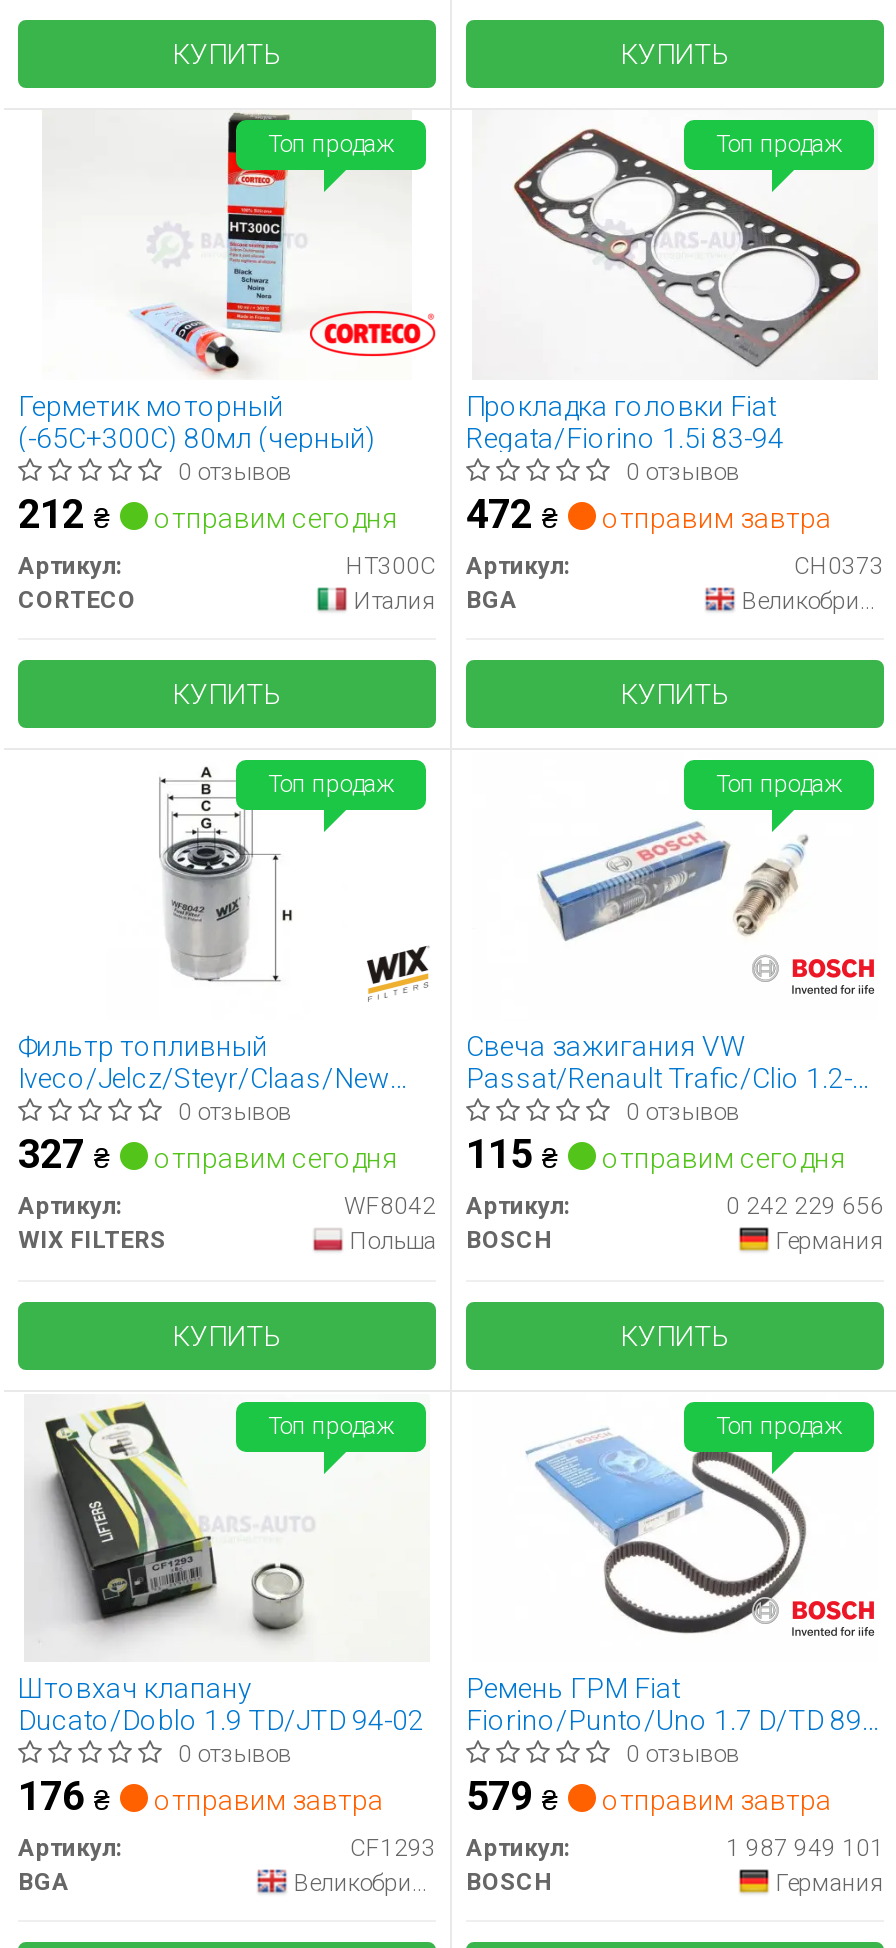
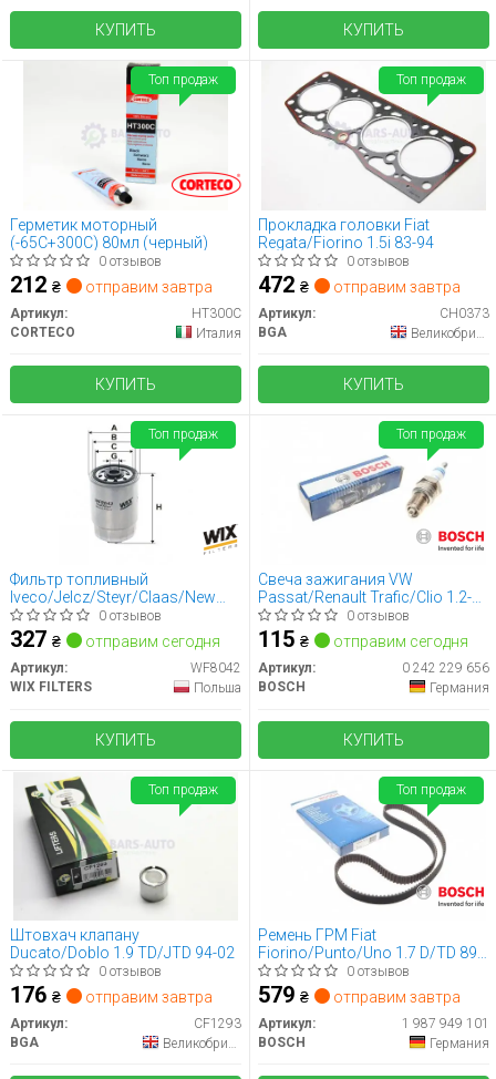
[148,501,398,533] отправим сегодня -> [82,278,213,295] отправим завтра

